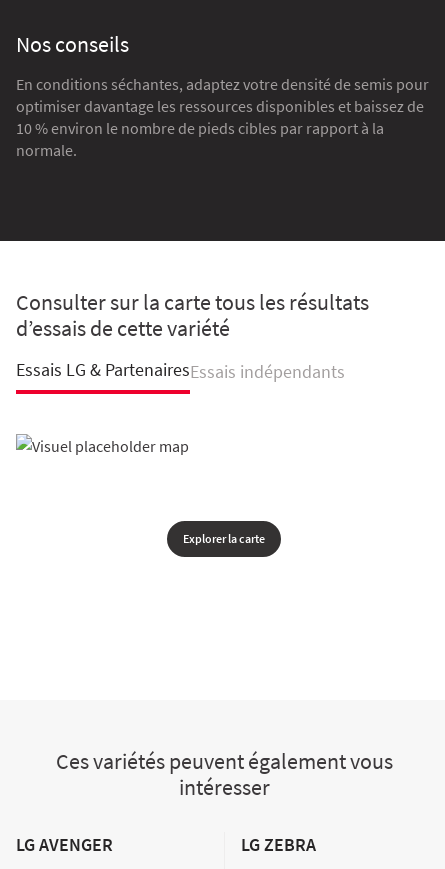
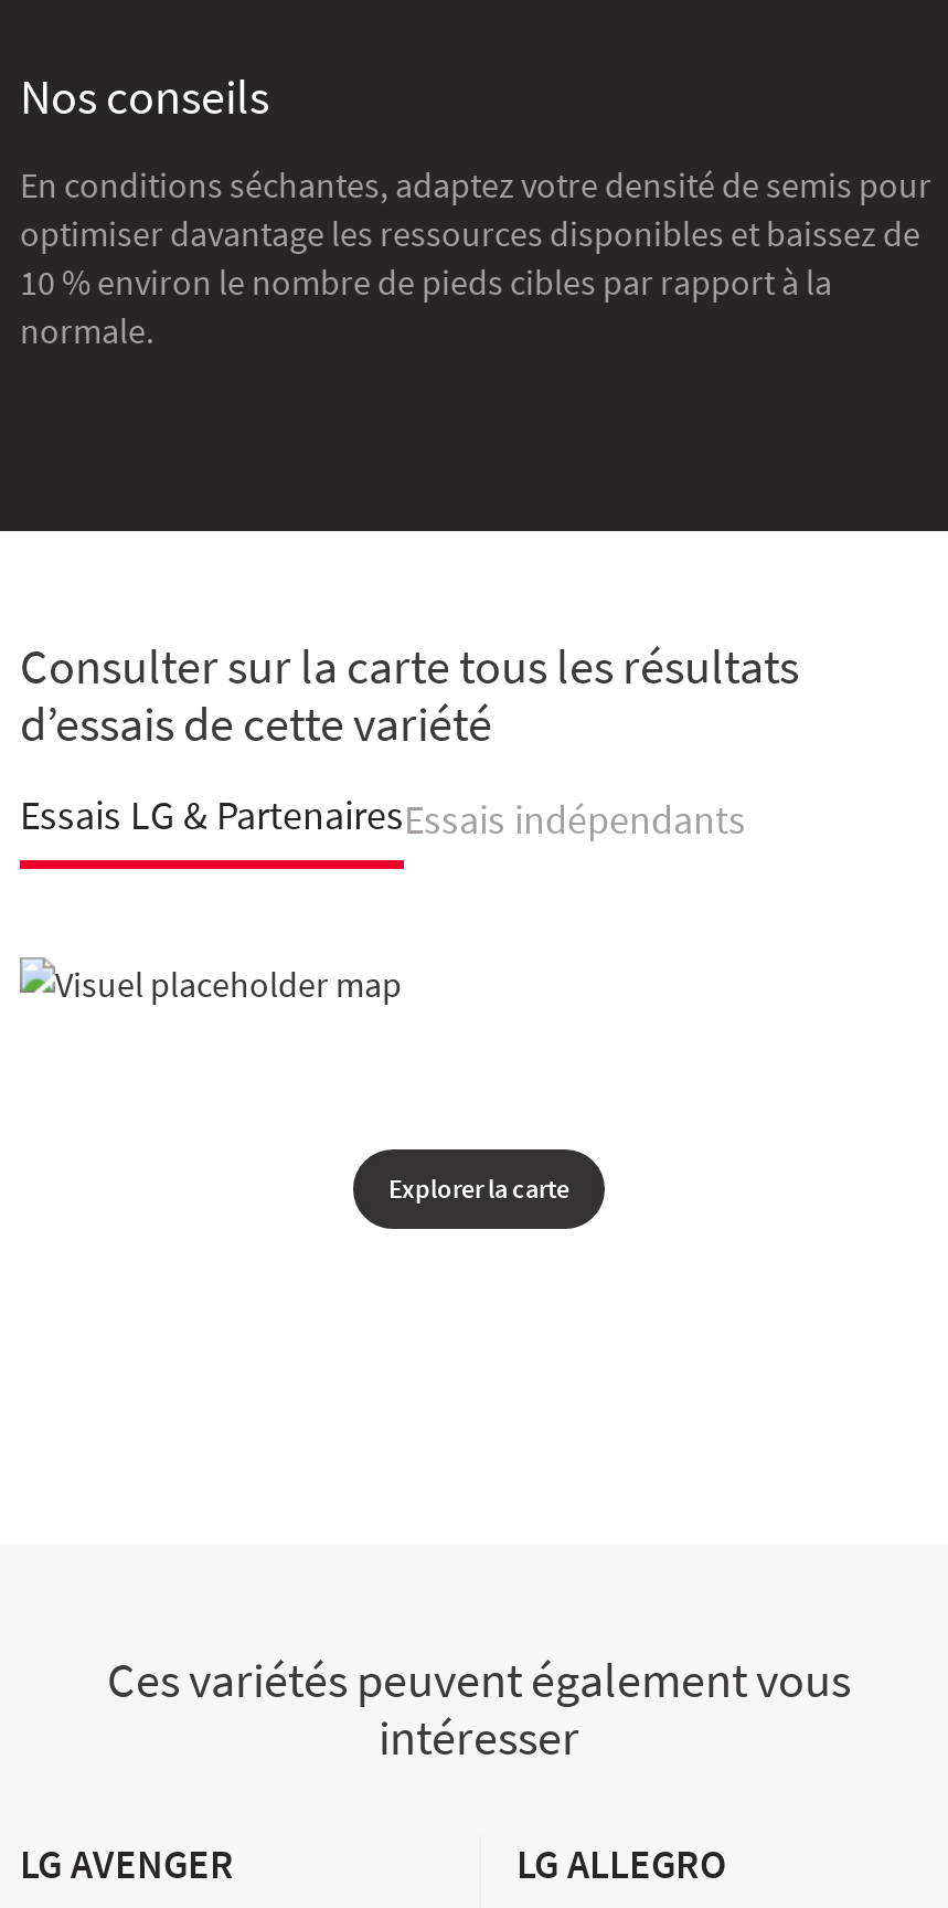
[241,833,316,856] LG ZEBRA -> [516,1838,726,1889] LG ALLEGRO

